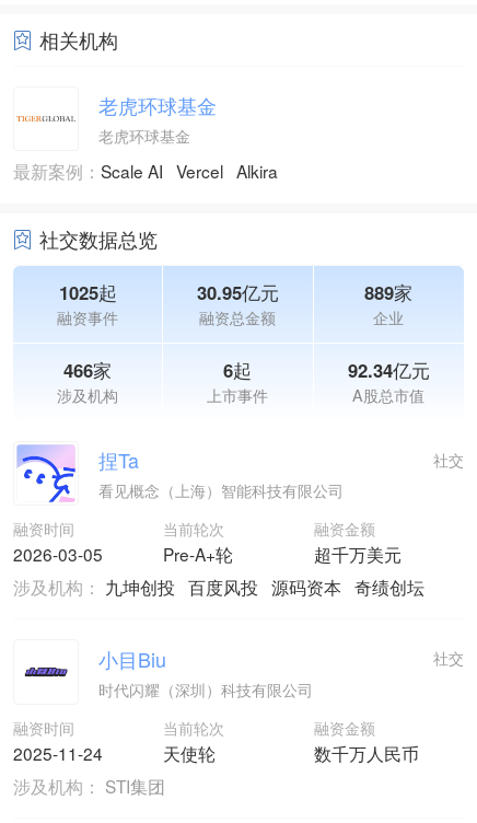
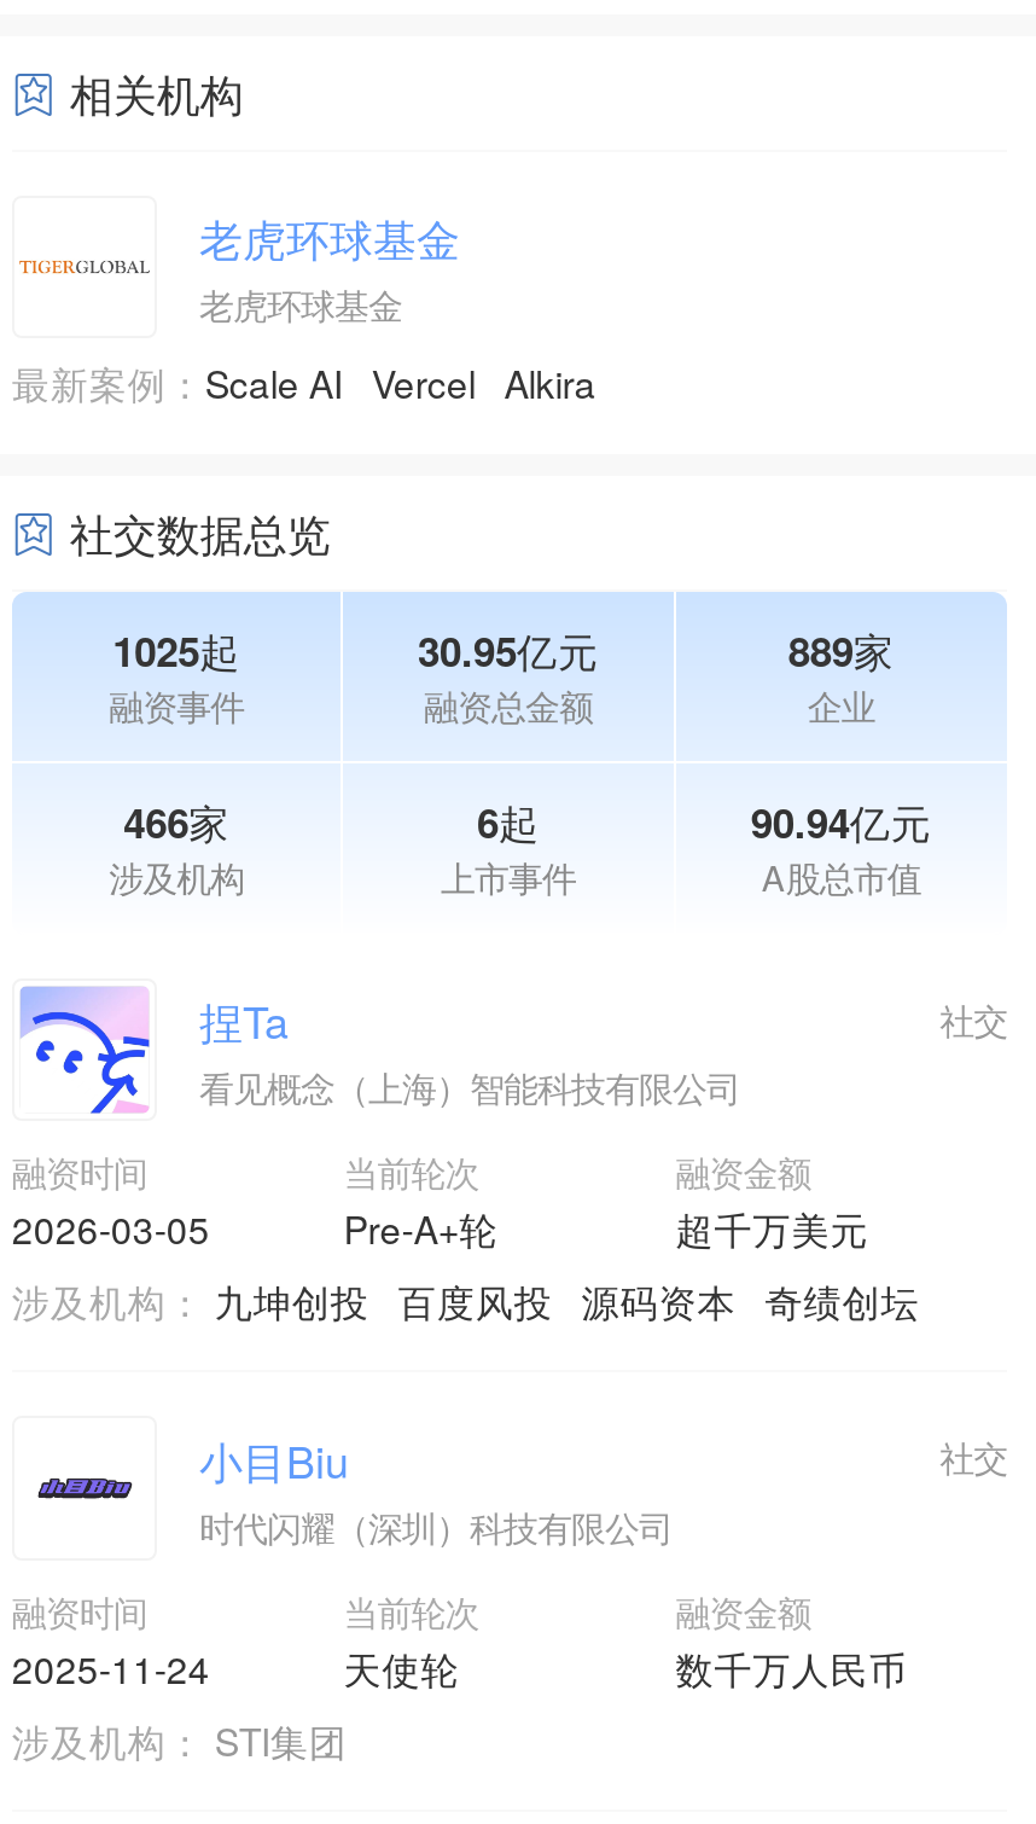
[348,357,430,383] 92.34亿元 -> [751,792,932,850] 90.94亿元

